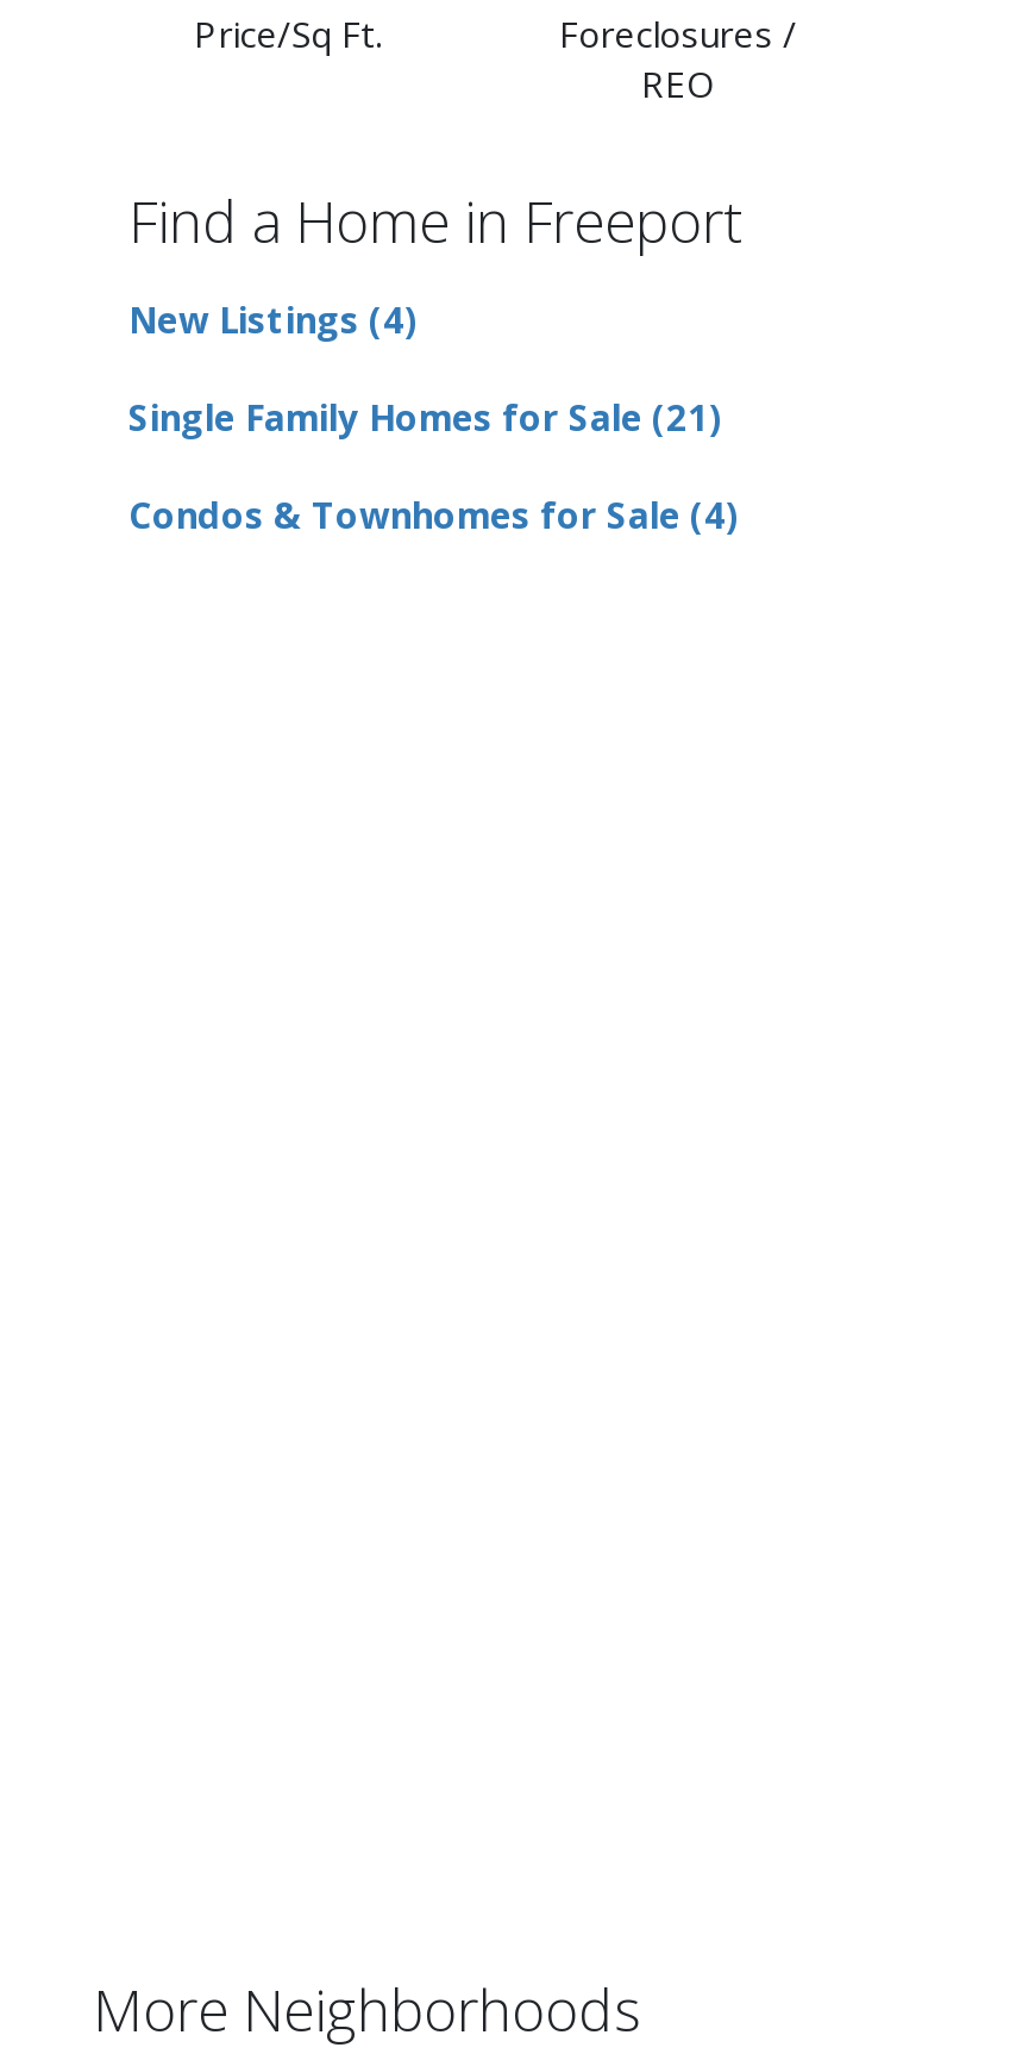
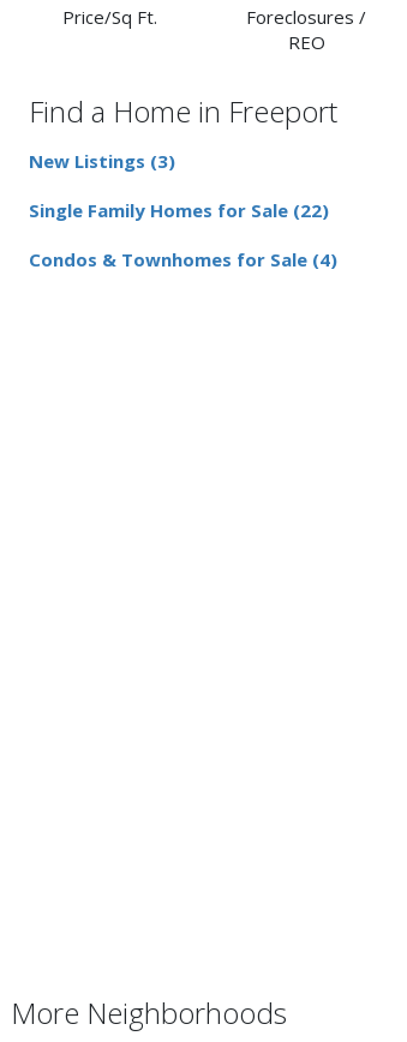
[128,295,419,343] New Listings (4) -> [29,149,175,173] New Listings (3)
[128,393,723,441] Single Family Homes for Sale (21) -> [29,198,329,222] Single Family Homes for Sale (22)

